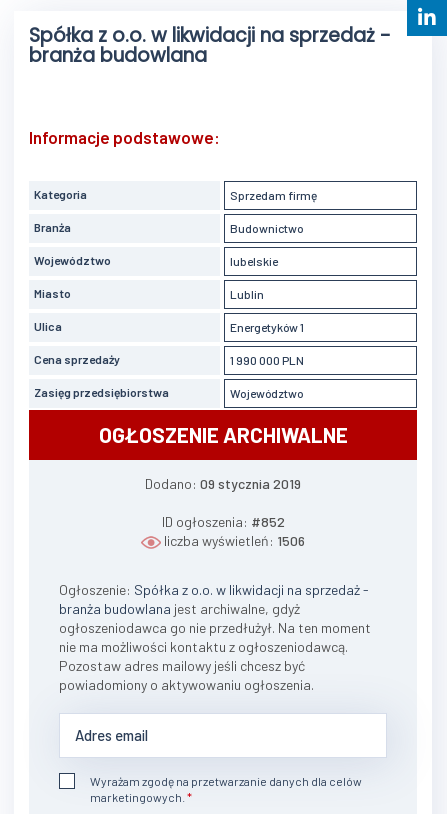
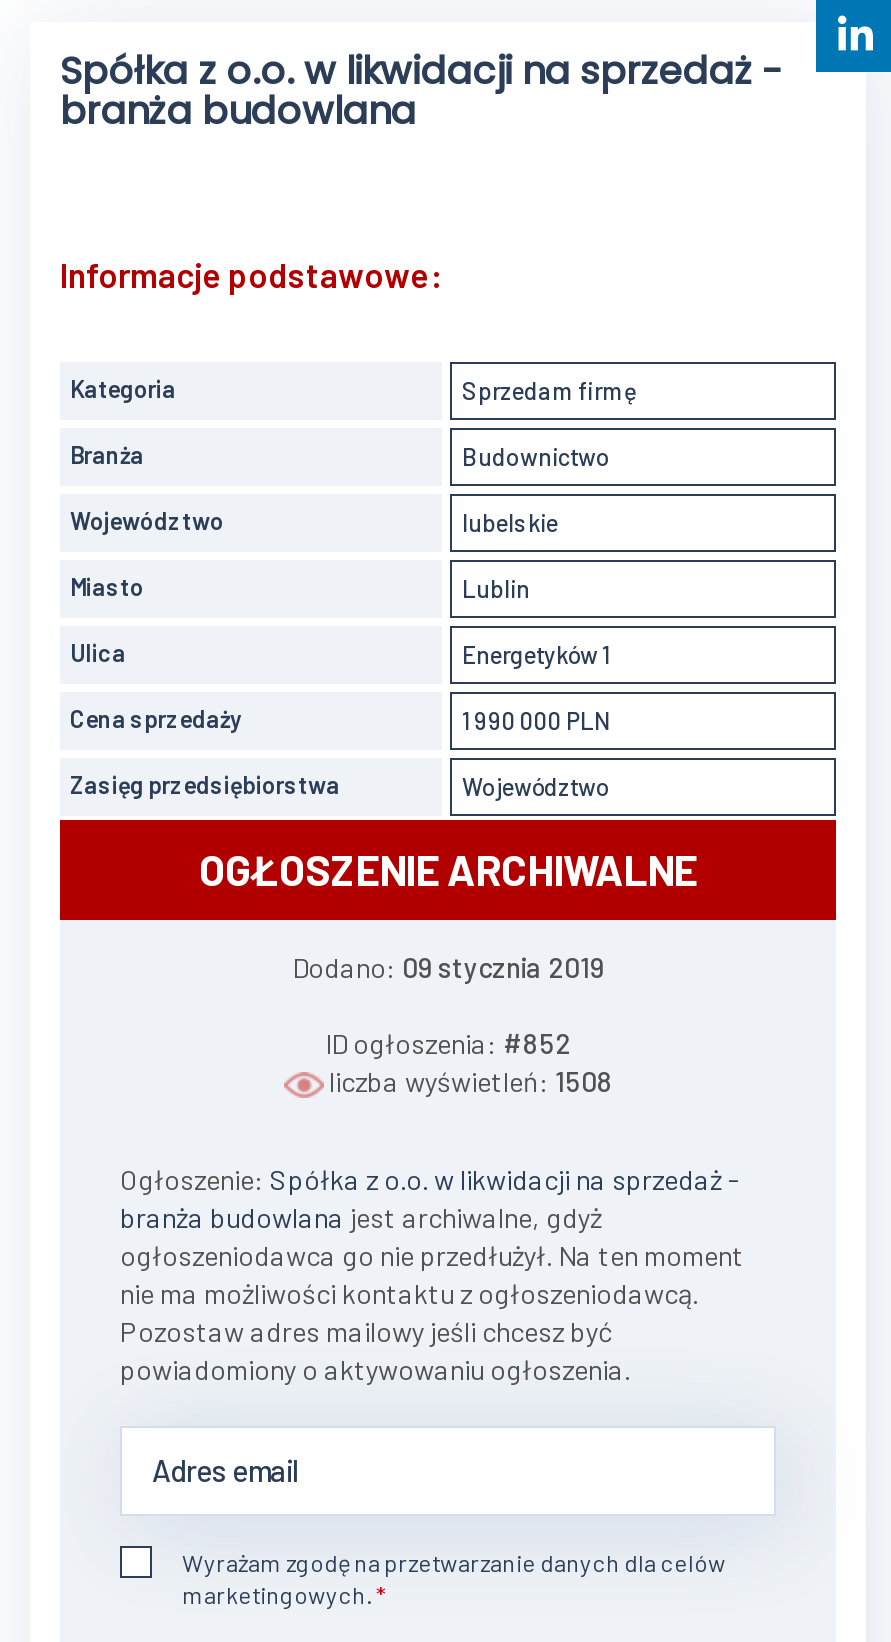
[161,532,305,549] liczba wyświetleń: 1506 -> [323,1064,613,1098] liczba wyświetleń: 1508

